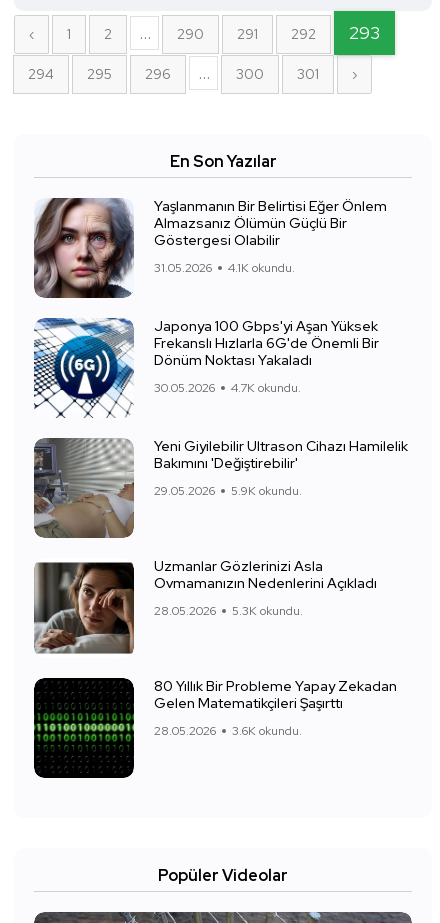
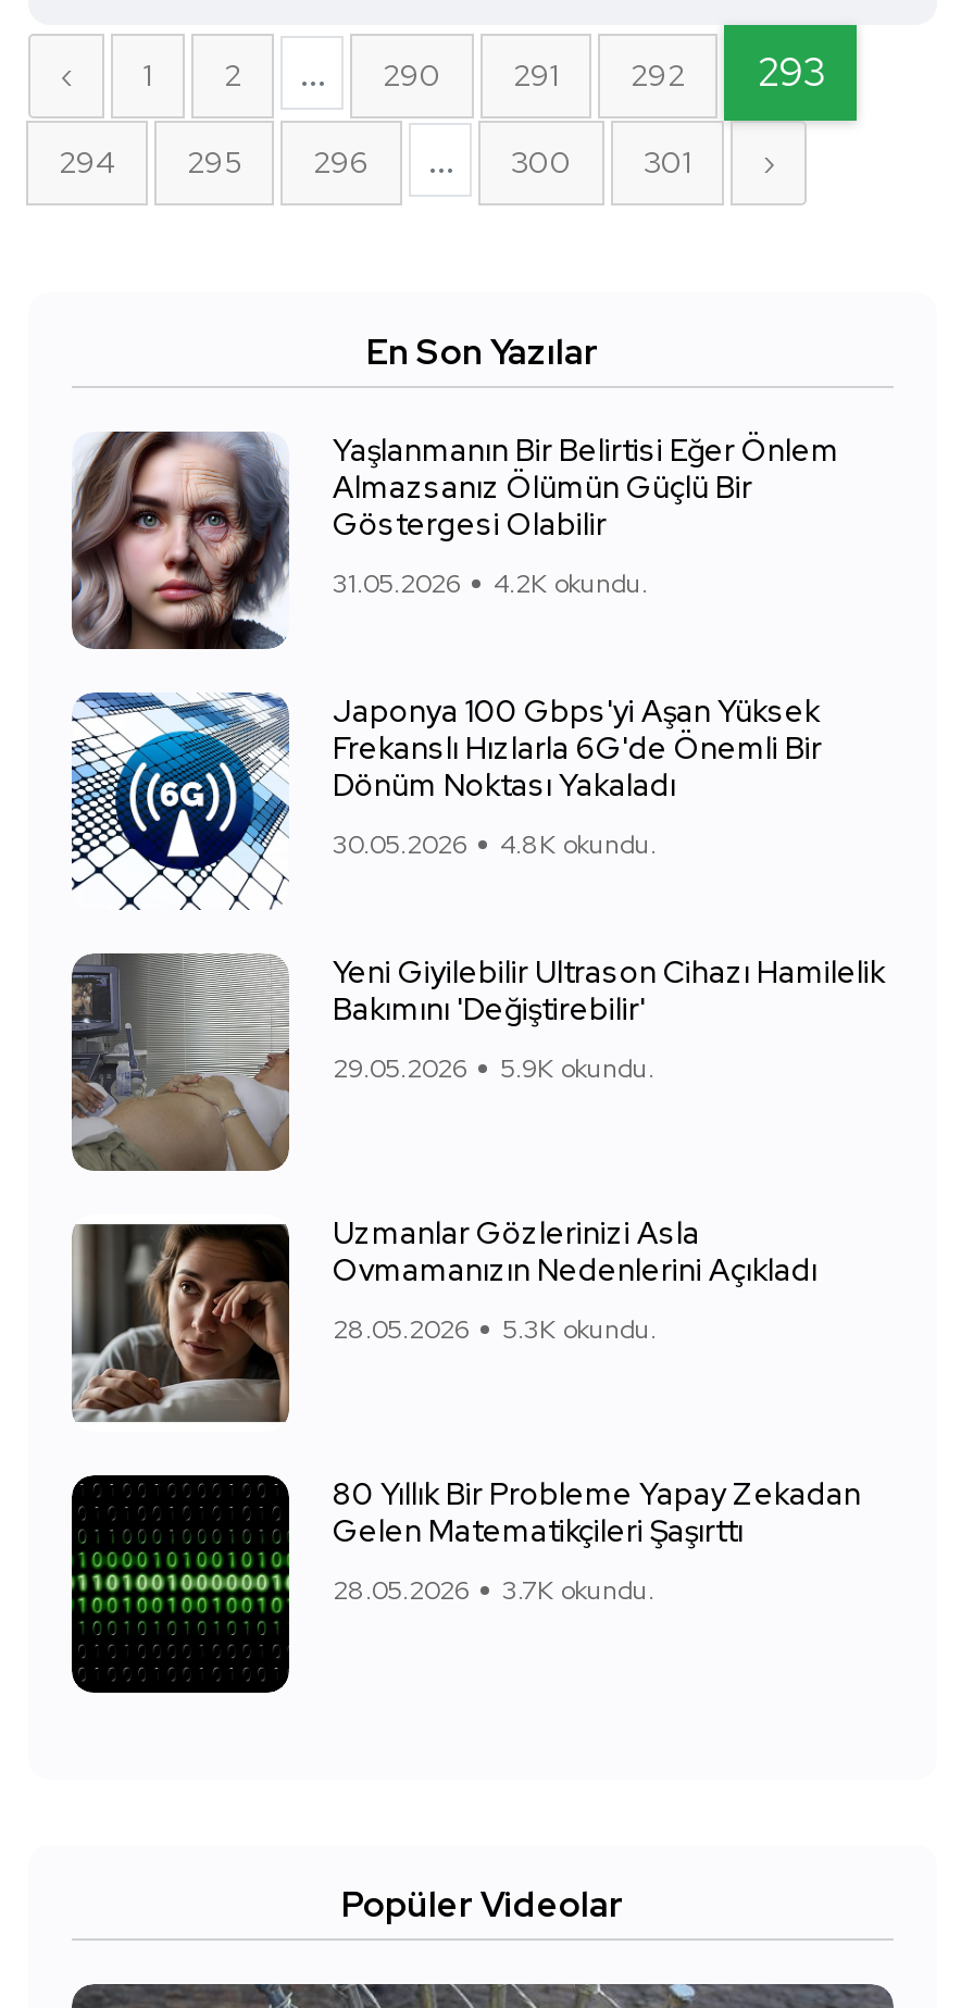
[154,260,295,276] 31.05.2026 4.1K okundu. -> [333,566,648,601] 31.05.2026 4.2K okundu.
[154,380,301,396] 30.05.2026 4.7K okundu. -> [333,827,657,862] 30.05.2026 4.8K okundu.
[154,723,302,739] 28.05.2026 3.6K okundu. -> [333,1573,654,1608] 28.05.2026 3.7K okundu.

